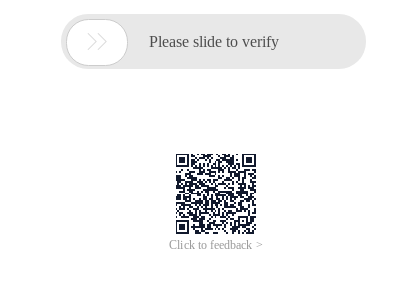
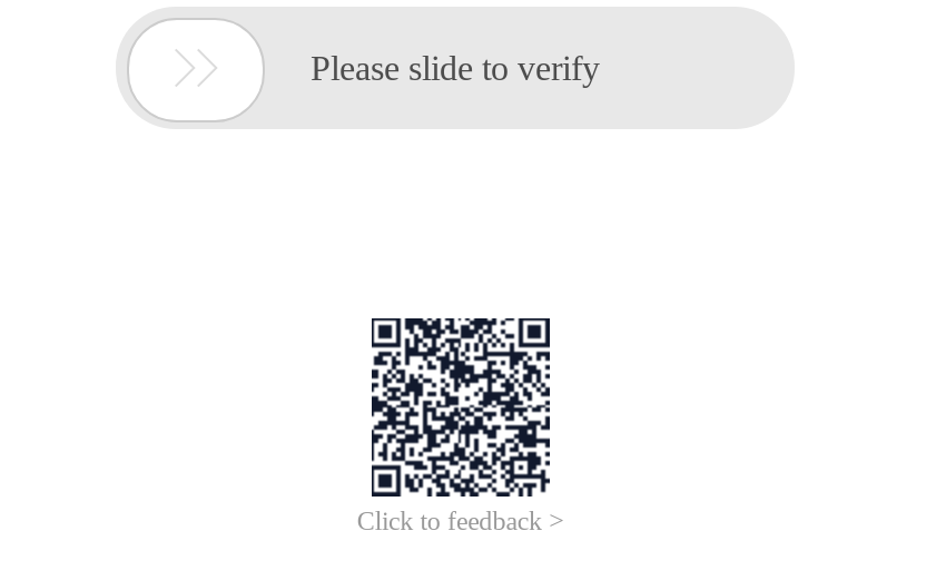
[175,153,256,235] [image] -> [370,316,552,499] [image]

